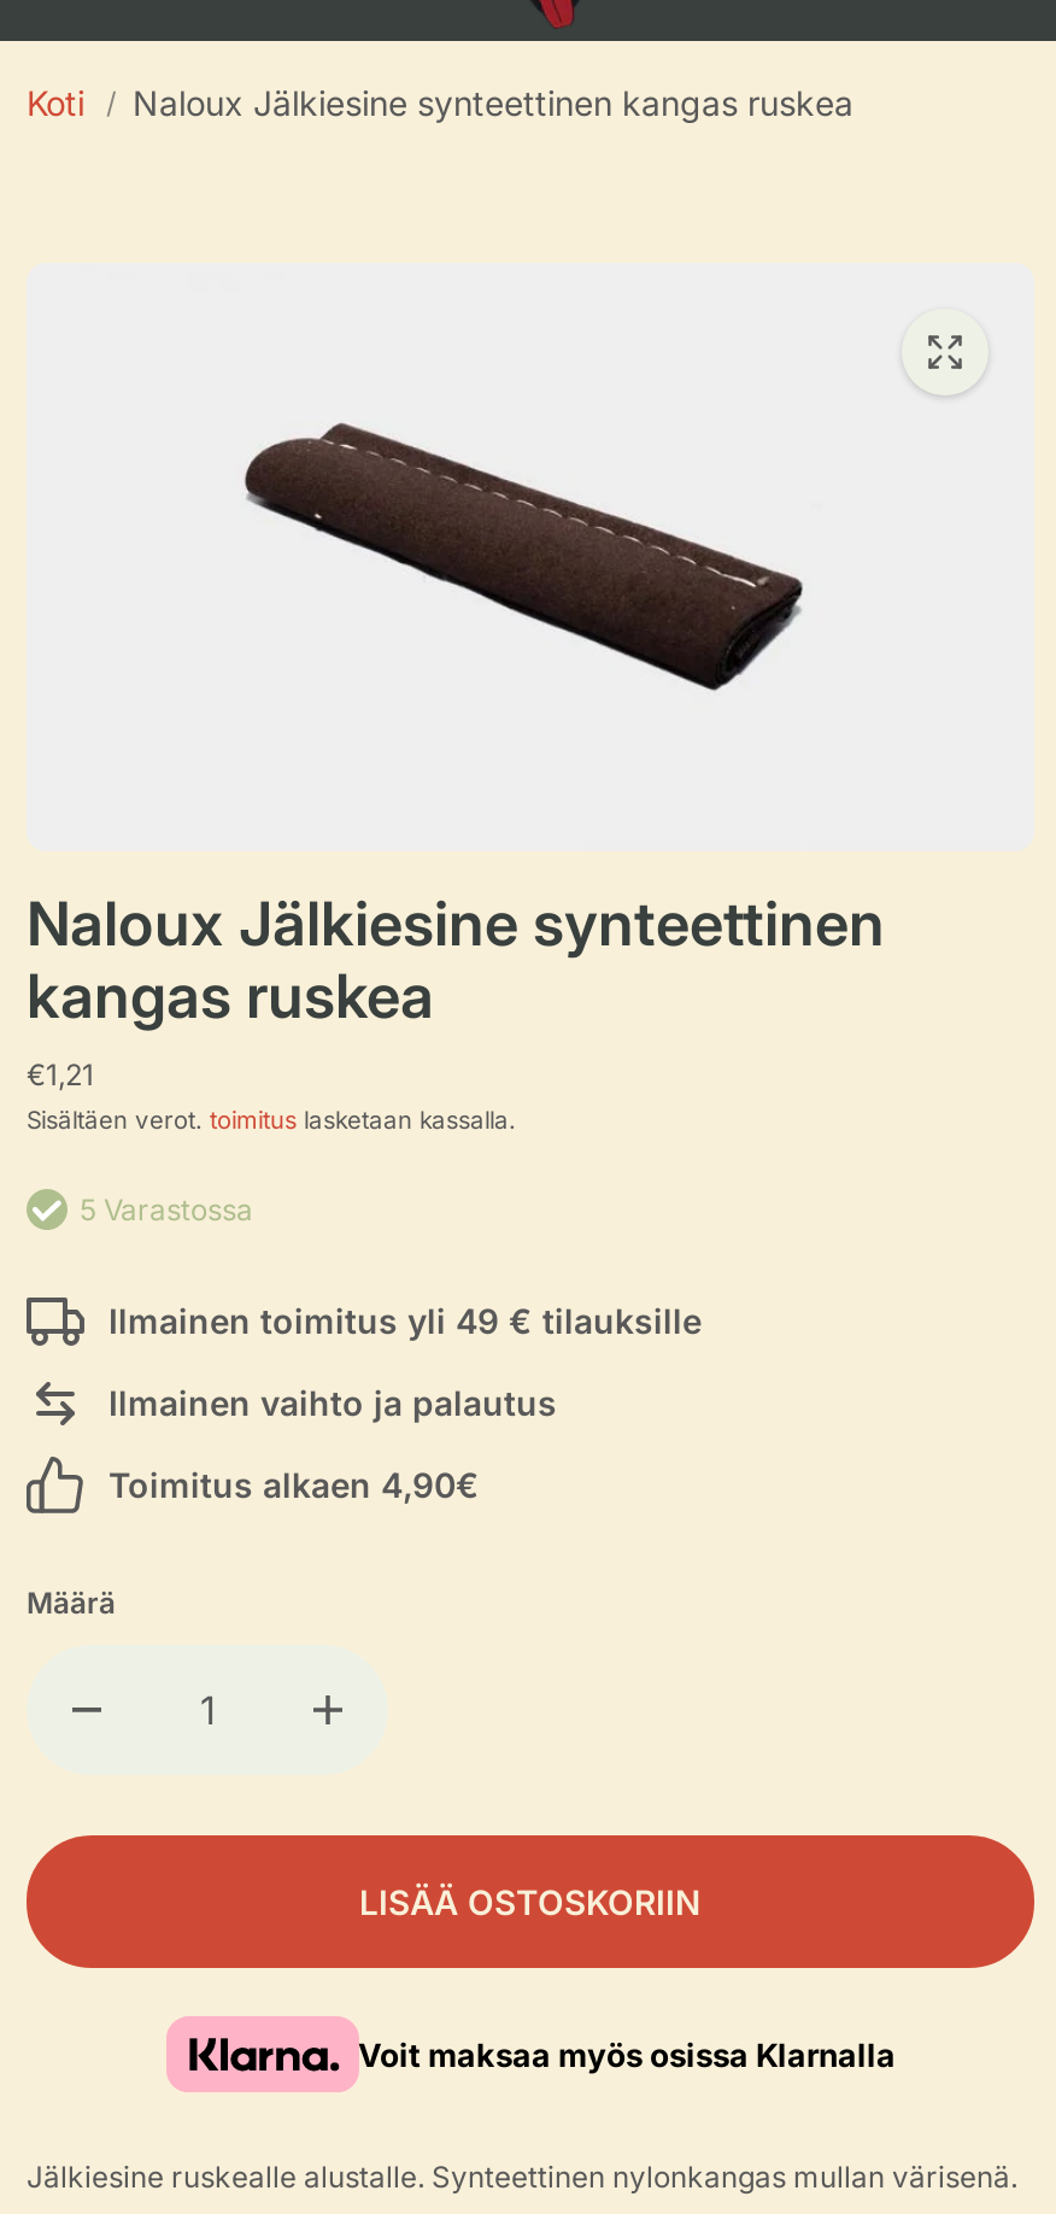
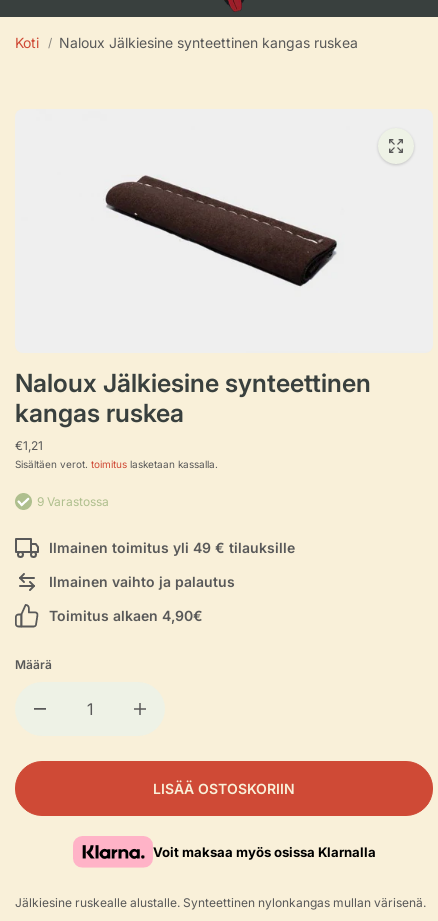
[80,1192,253,1228] 5 Varastossa -> [37,494,109,509] 9 Varastossa

